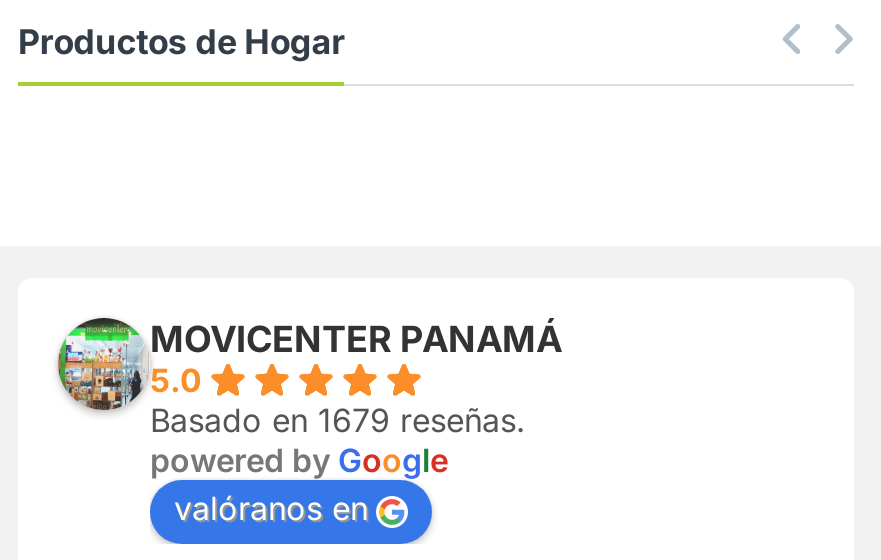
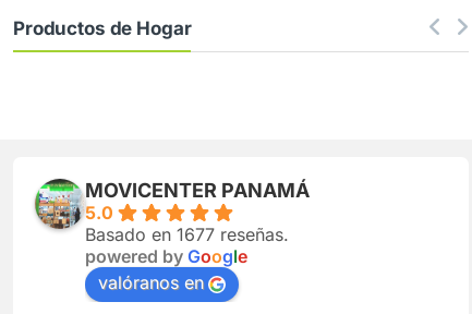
[150,400,526,440] Basado en 1679 reseñas. -> [85,223,289,245] Basado en 1677 reseñas.

